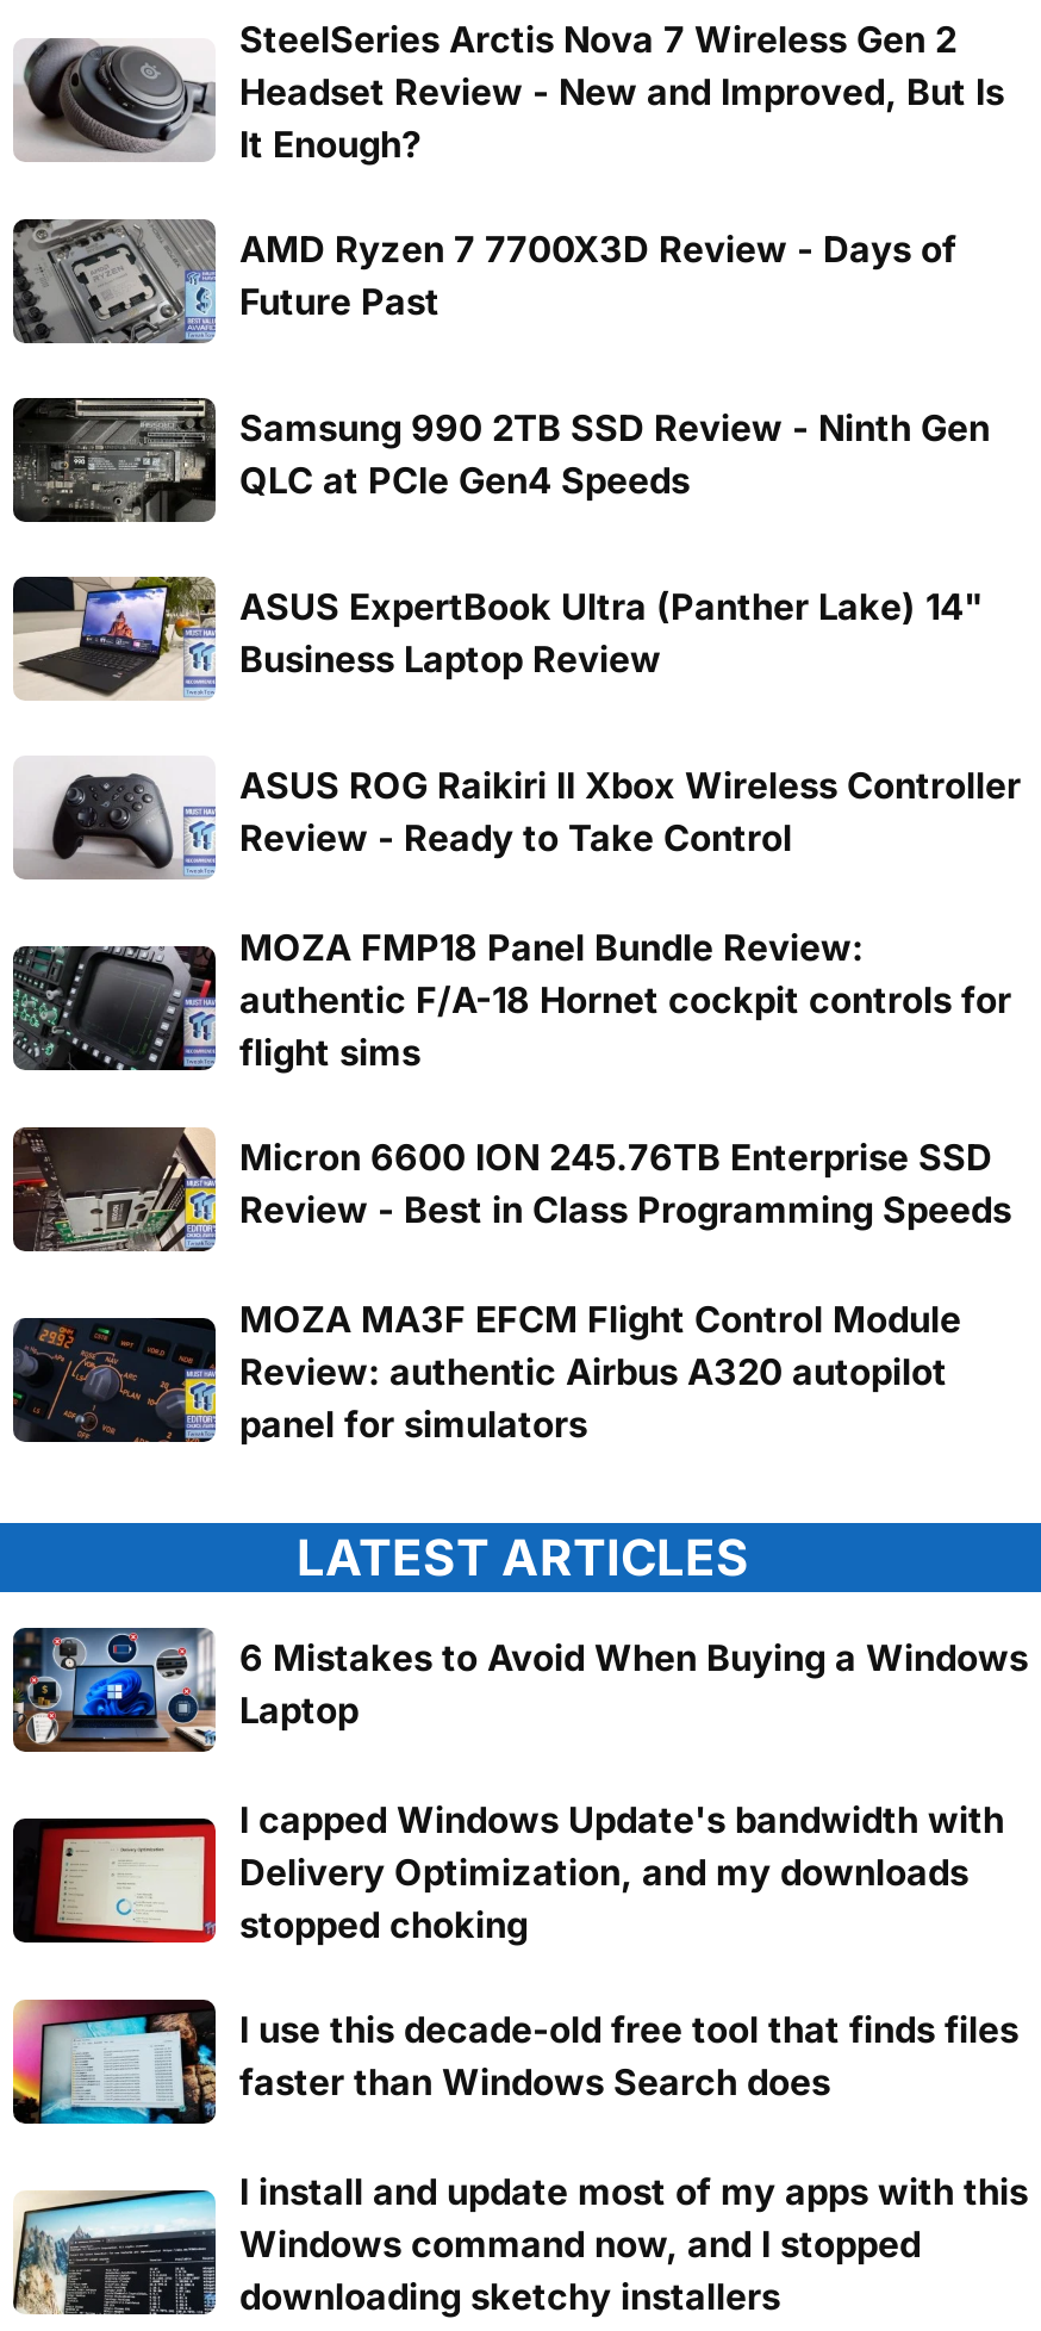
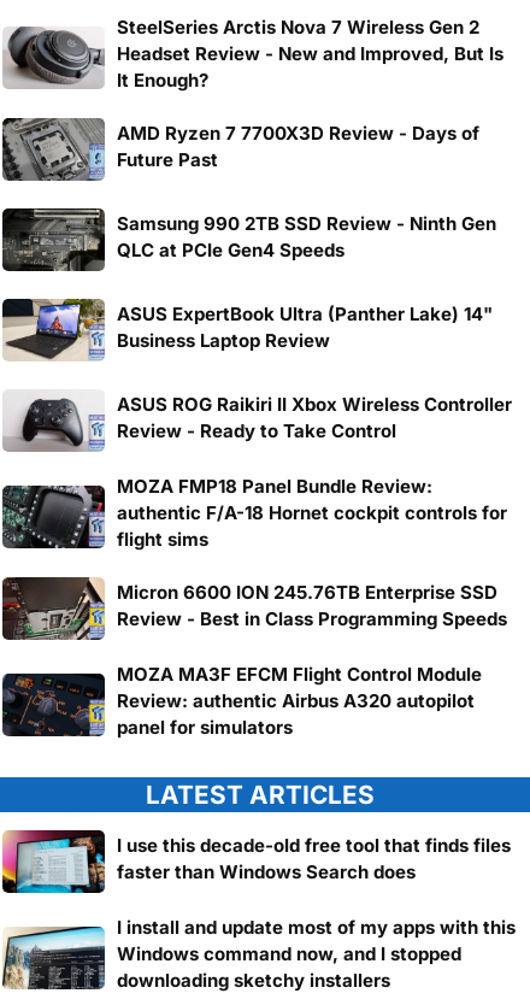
[11,1628,1028,1948] [image] | 6 Mistakes to Avoid When Buying a Windows | Laptop | I capped Windows Update's bandwidth with | Delivery Optimization, and my downloads | stopped choking -> none
[11,1819,206,1945] [image] -> none

